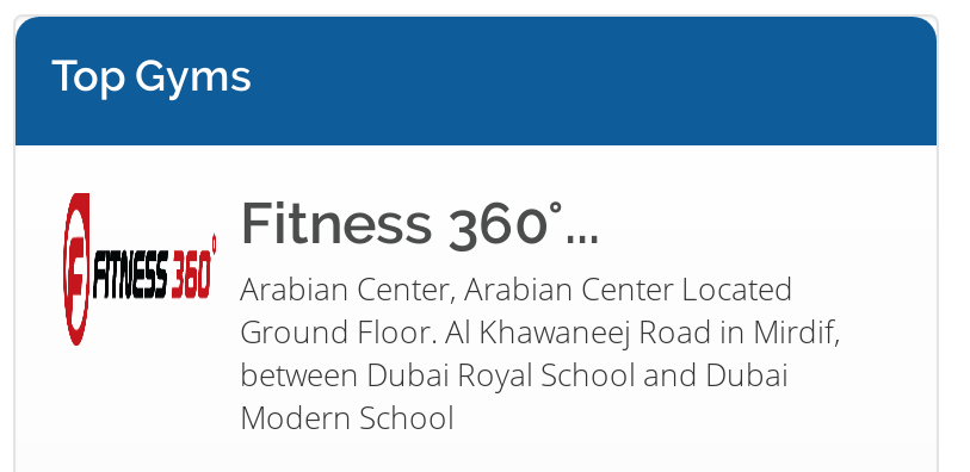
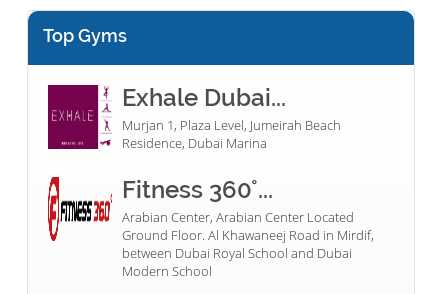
none -> [47,83,341,152] [image] | Exhale Dubai... | Murjan 1, Plaza Level, Jumeirah Beach | Residence, Dubai Marina

